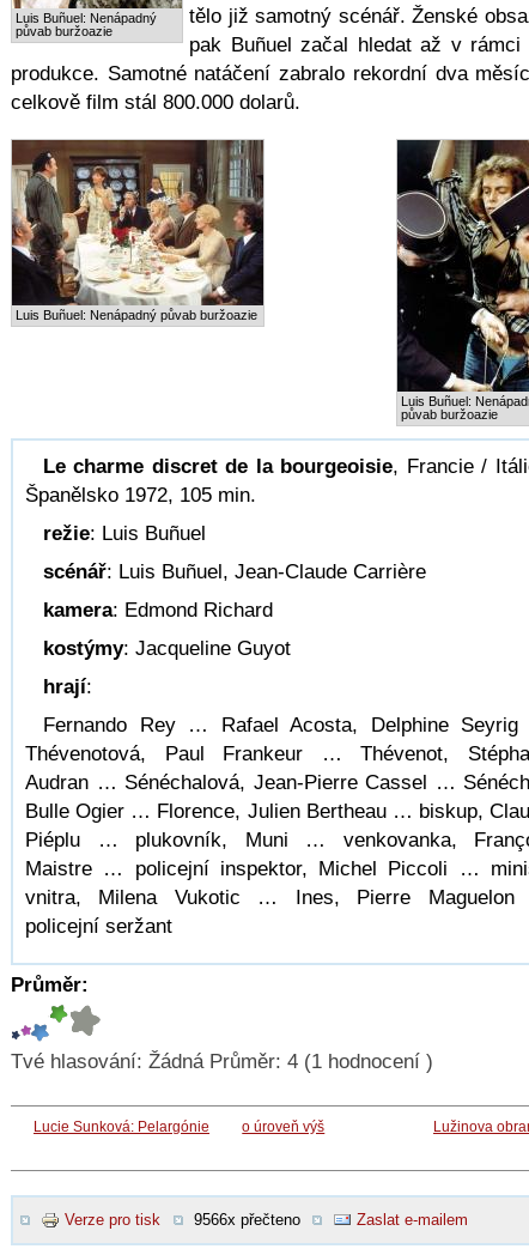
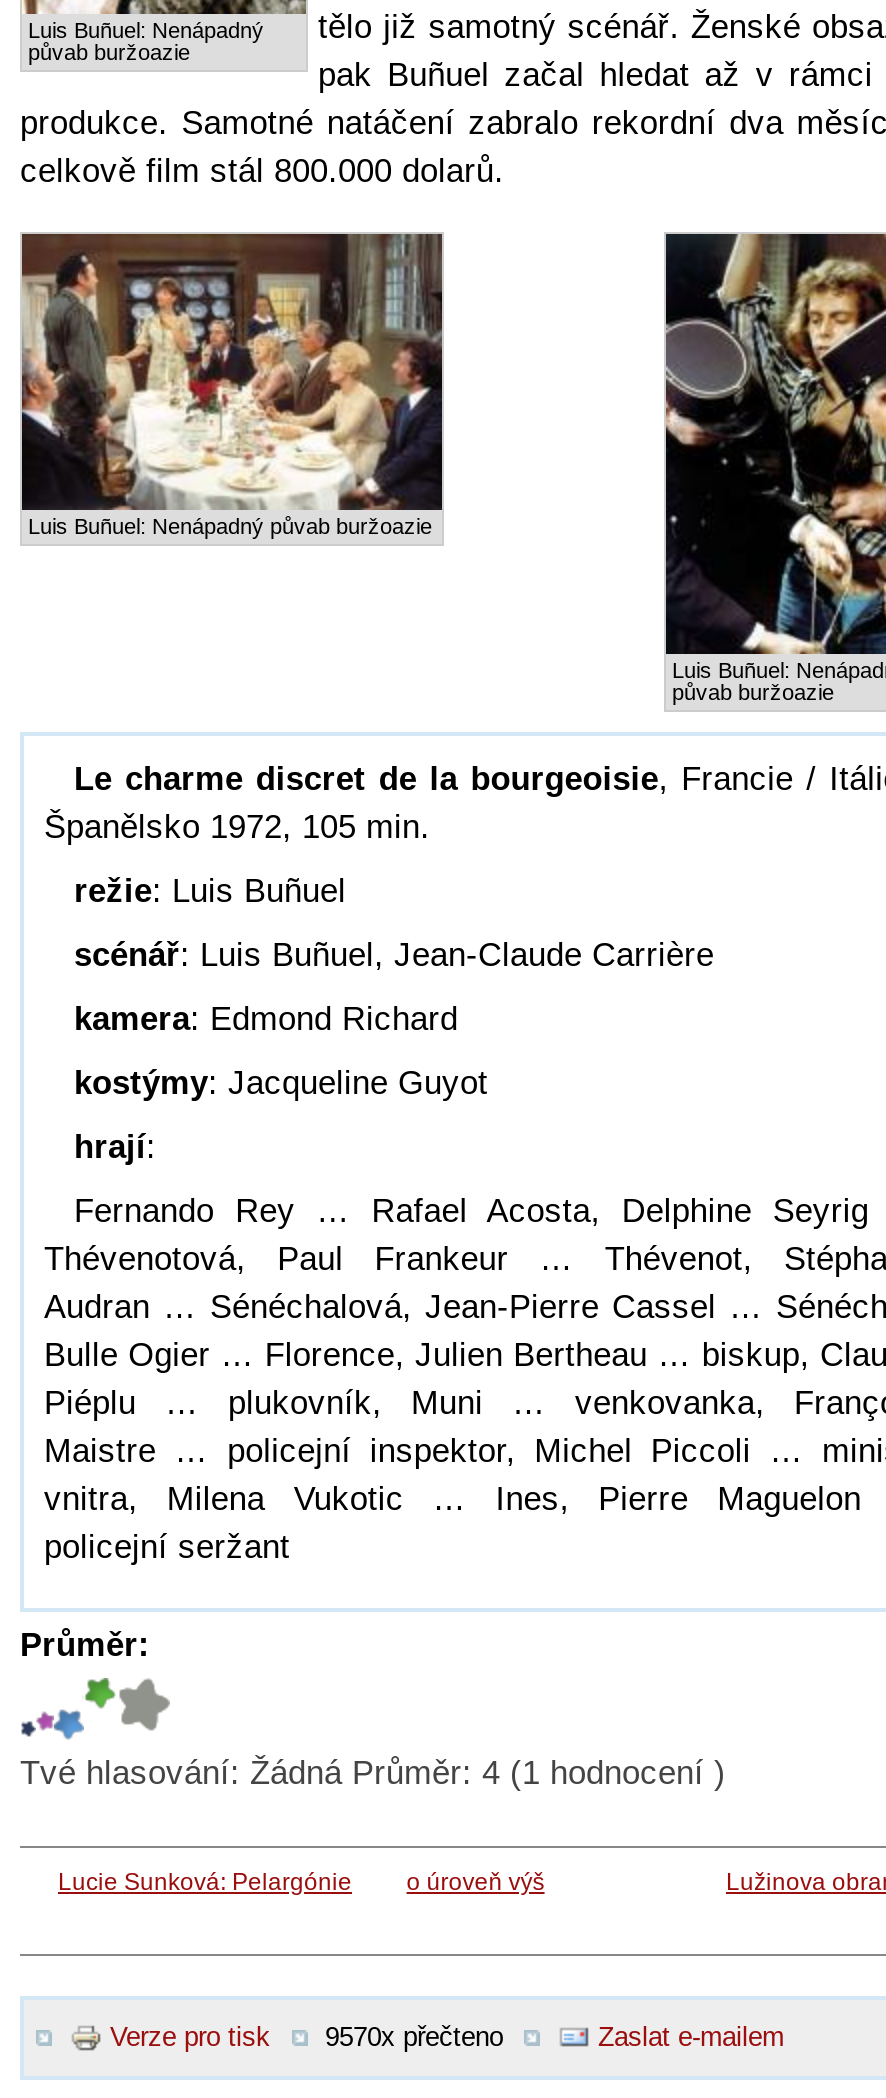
[65,1210,300,1228] Verze pro tisk 9566x přečteno -> [110,2021,503,2051] Verze pro tisk 9570x přečteno

